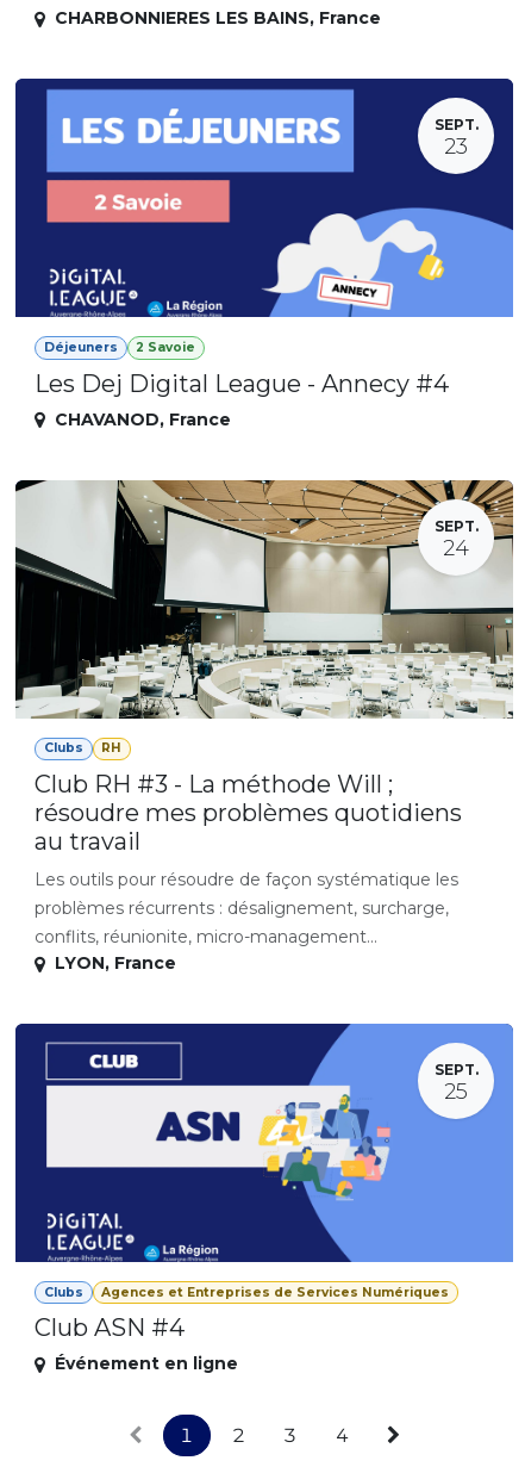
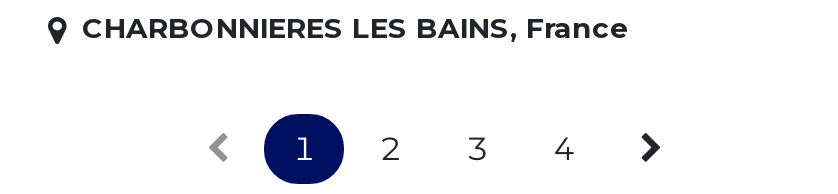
[14,77,514,318] [image] | SEPT. | 23 -> none
[35,340,449,430] Déjeuners | 2 Savoie | Les Dej Digital League - Annecy #4 | CHAVANOD, France -> none
[14,479,514,720] [image] | SEPT. | 24 -> none
[35,741,462,974] Clubs | RH | Club RH #3 - La méthode Will ; | résoudre mes problèmes quotidiens | au travail | Les outils pour résoudre de façon systématique les | problèmes récurrents : désalignement, surcharge, | conflits, réunionite, micro-management... | LYON, France -> none
[14,1023,514,1263] [image] | SEPT. | 25 -> none
[35,1284,449,1375] Clubs | Agences et Entreprises de Services Numériques | Club ASN #4 | Événement en ligne -> none

